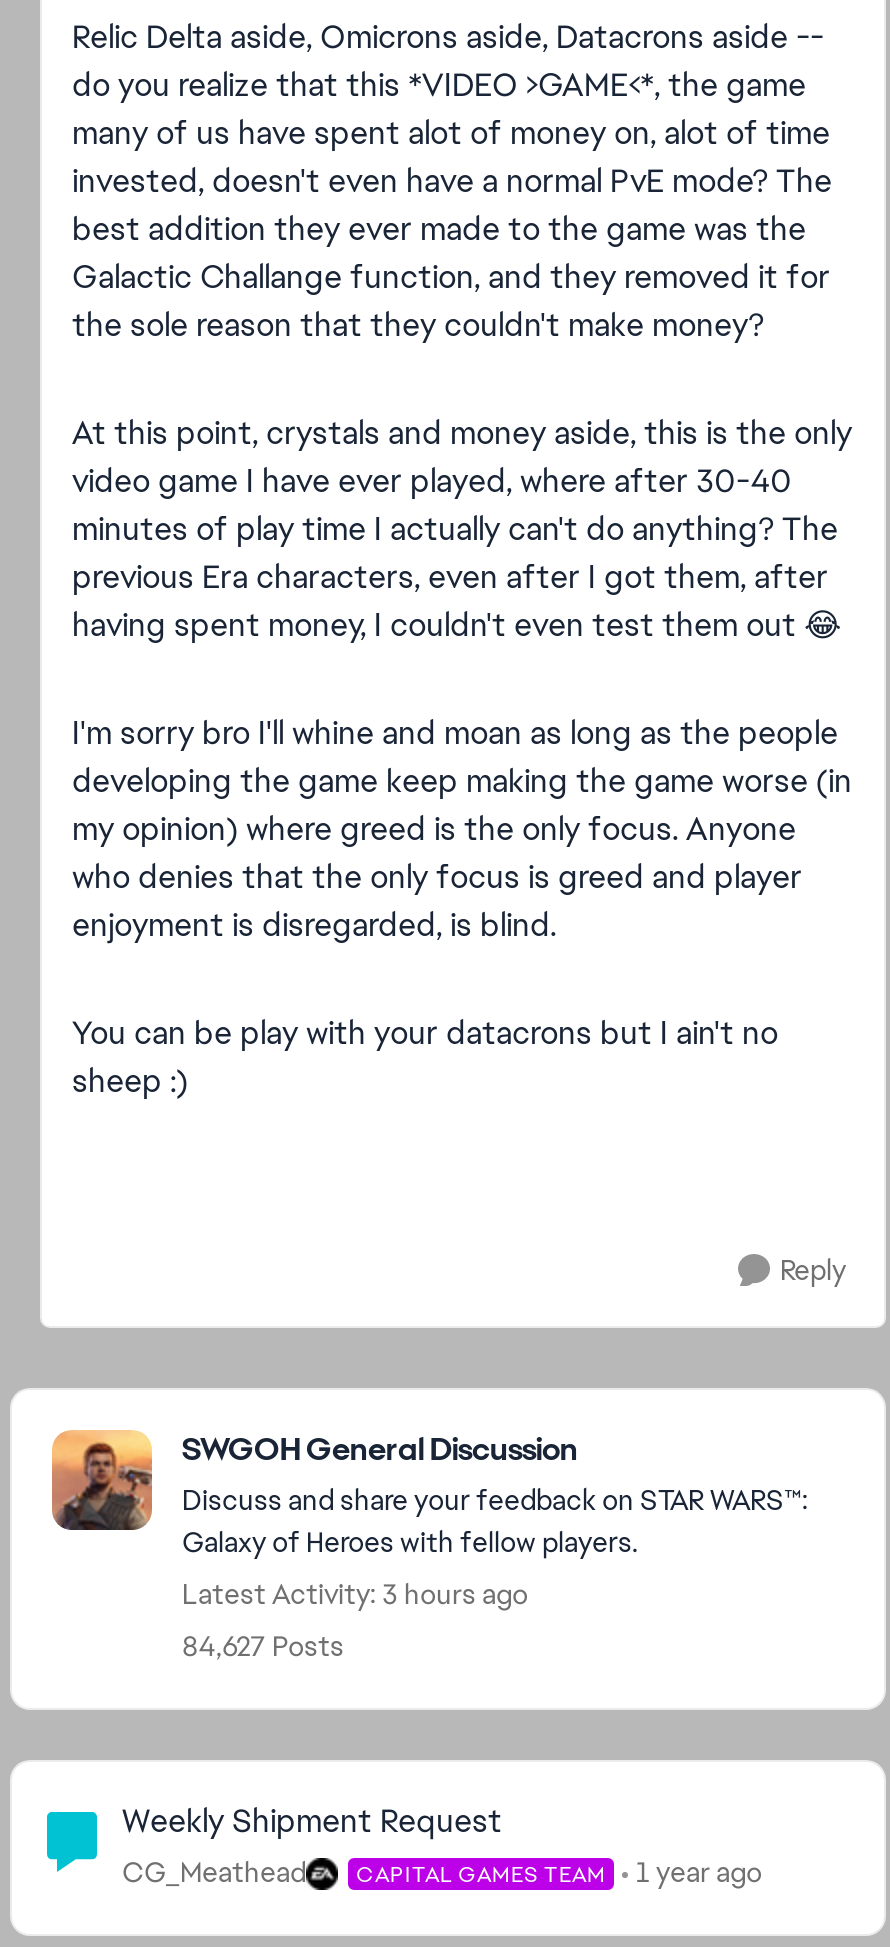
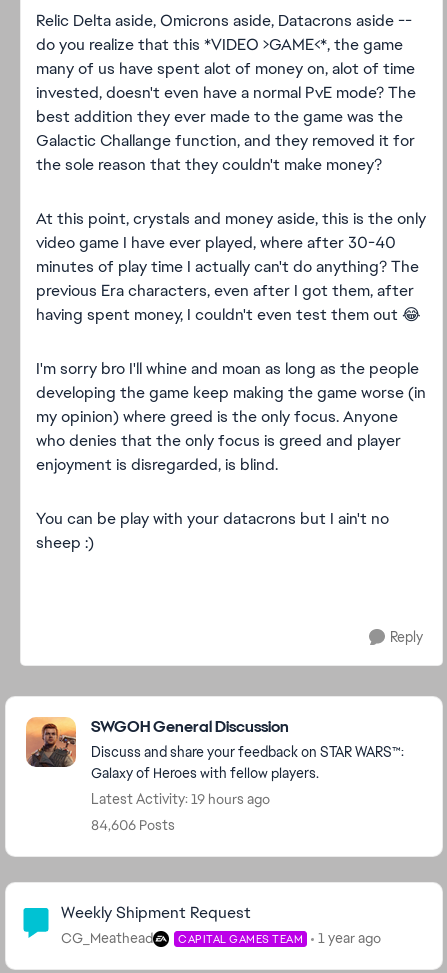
[182,1576,528,1612] Latest Activity: 3 hours ago -> [91,790,270,808] Latest Activity: 19 hours ago
[182,1628,344,1664] 84,627 Posts -> [91,816,175,834] 84,606 Posts

